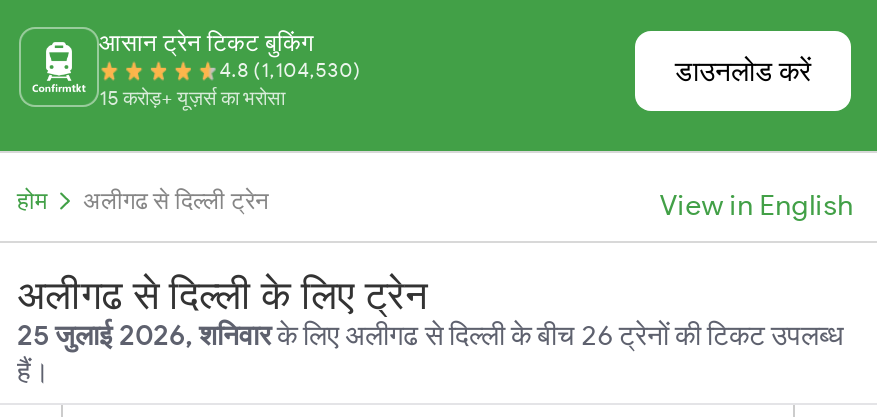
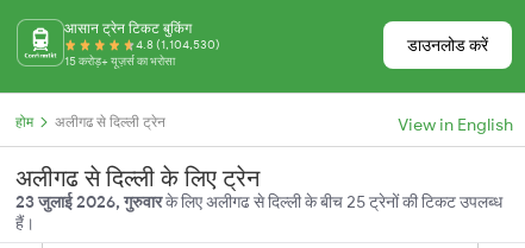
[17,317,843,353] 25 जुलाई 2026, शनिवारके लिए अलीगढ से दिल्ली के बीच 26 ट्रेनों की टिकट उपलब्ध -> [15,191,502,212] 23 जुलाई 2026, गुरुवारके लिए अलीगढ से दिल्ली के बीच 25 ट्रेनों की टिकट उपलब्ध

